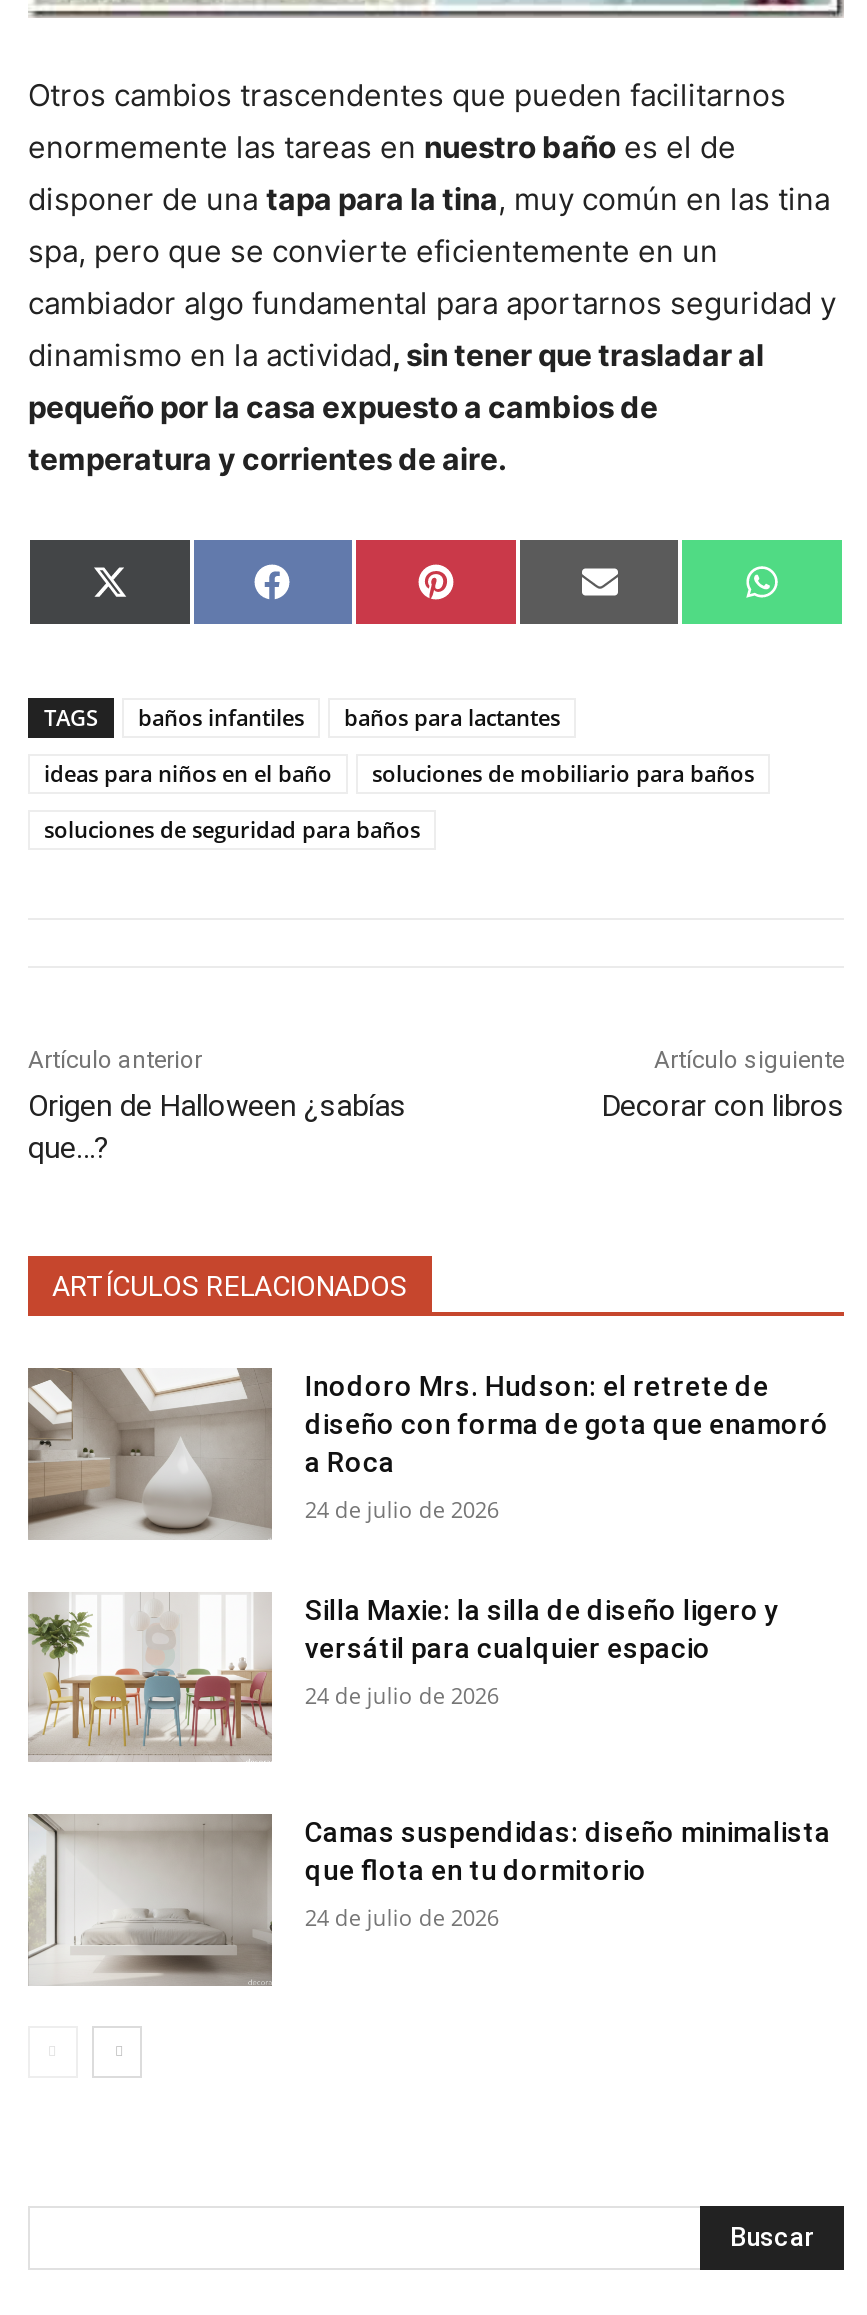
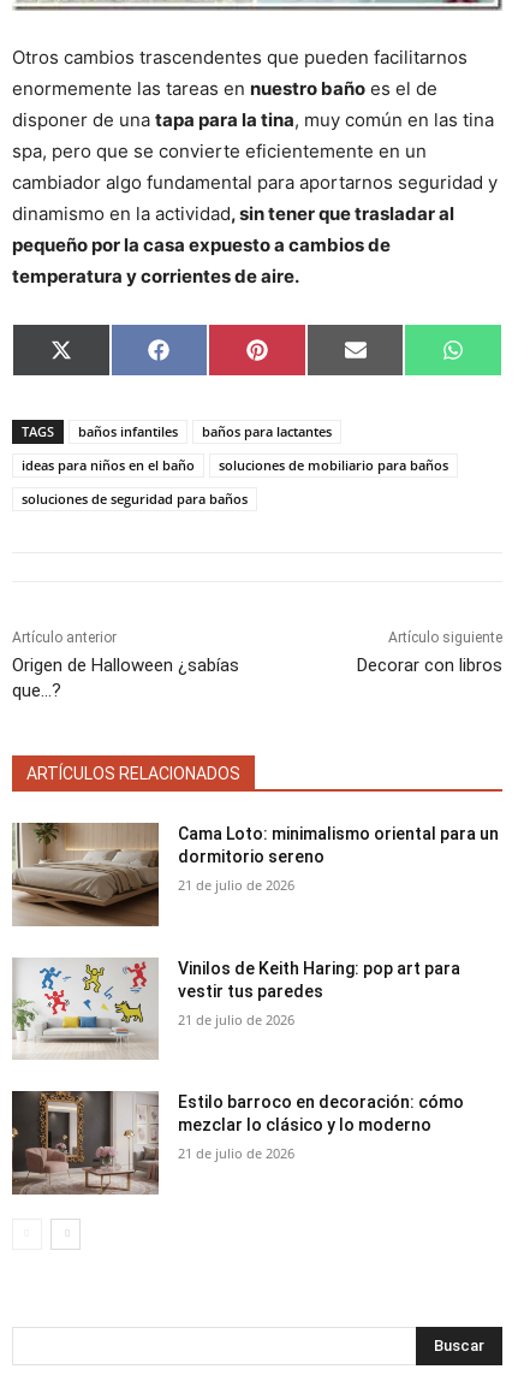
[28,1366,829,1538] [image] | Inodoro Mrs. Hudson: el retrete de | diseño con forma de gota que enamoró | a Roca -> [12,822,499,926] [image] | Cama Loto: minimalismo oriental para un | dormitorio sereno
[305,1494,499,1524] 24 de julio de 2026 -> [178,876,295,894] 21 de julio de 2026
[28,1593,779,1758] [image] | Silla Maxie: la silla de diseño ligero y | versátil para cualquier espacio -> [12,958,461,1056] [image] | Vinilos de Keith Haring: pop art para | vestir tus paredes
[305,1679,499,1709] 24 de julio de 2026 -> [178,1010,295,1028] 21 de julio de 2026
[28,1814,831,1984] [image] | Camas suspendidas: diseño minimalista | que flota en tu dormitorio -> [11,1091,464,1195] [image] | Estilo barroco en decoración: cómo | mezclar lo clásico y lo moderno
[305,1903,499,1933] 24 de julio de 2026 -> [178,1144,295,1162] 21 de julio de 2026

